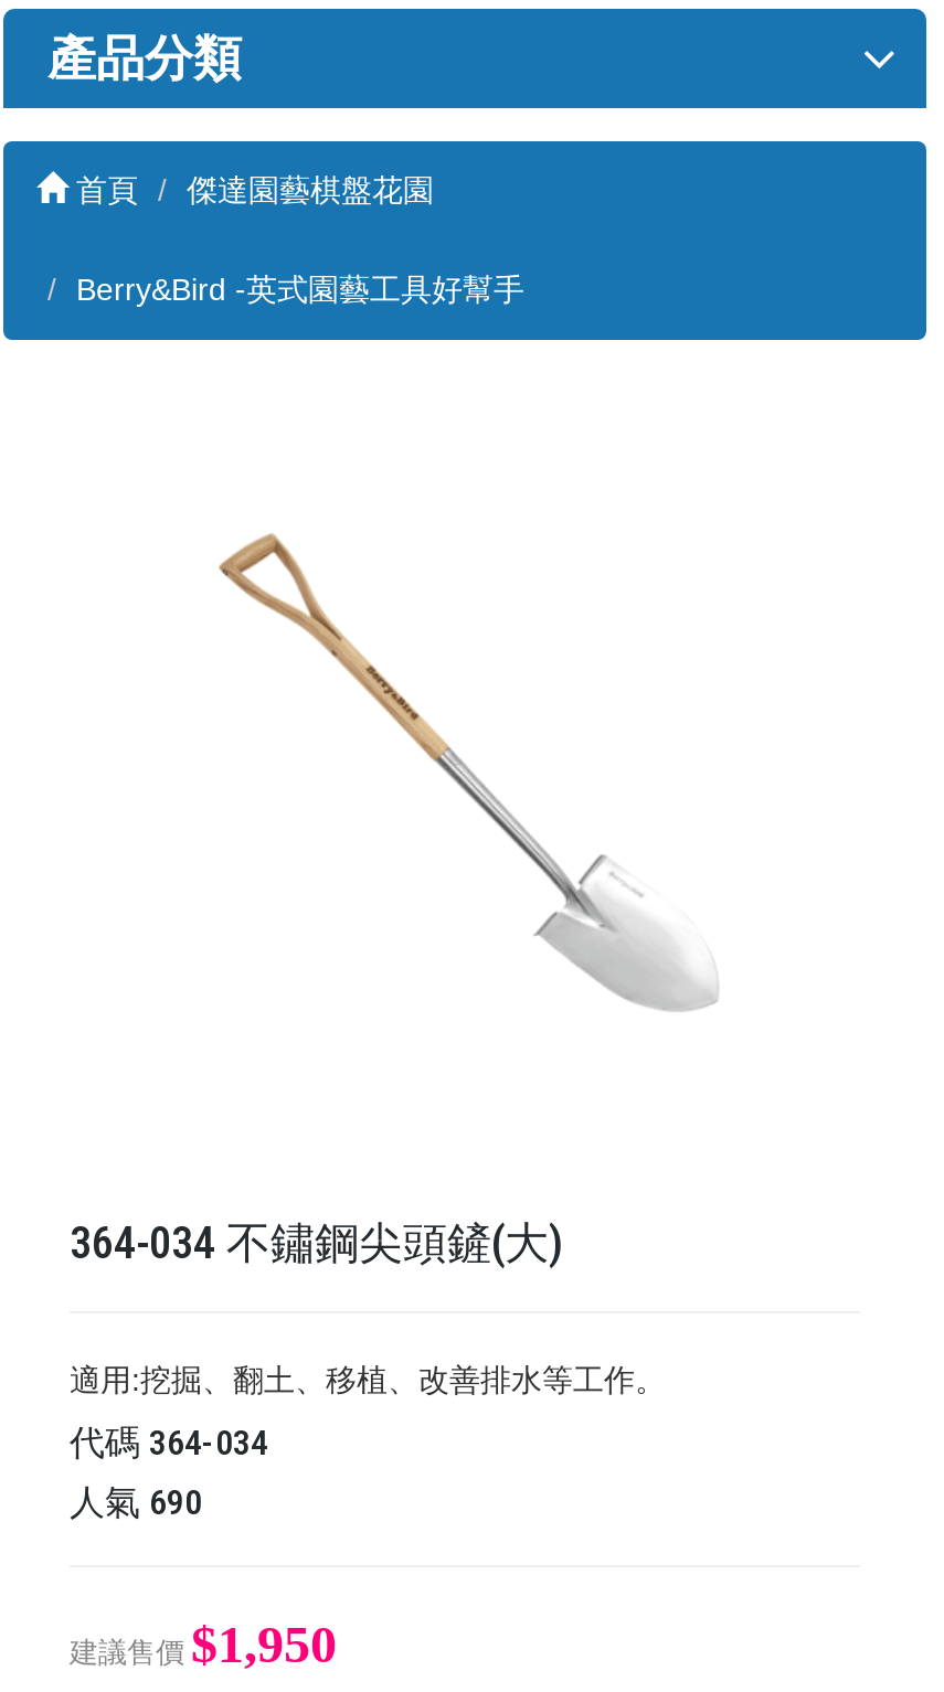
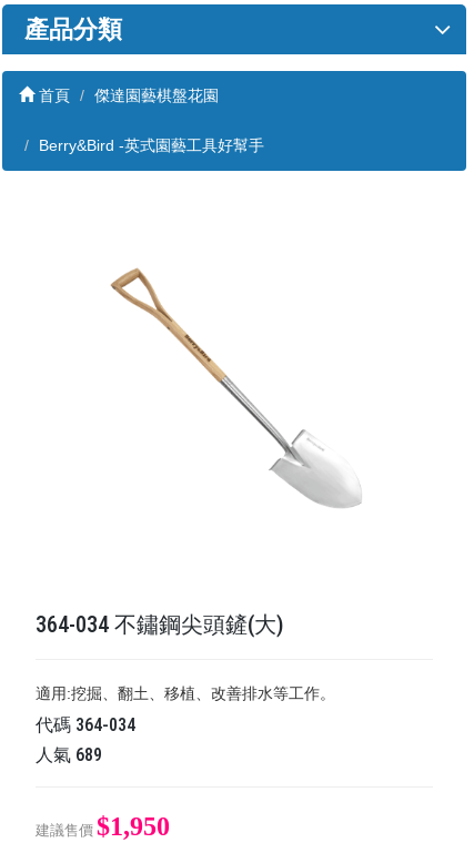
[70,1481,202,1523] 人氣690 -> [36,744,102,765] 人氣689

